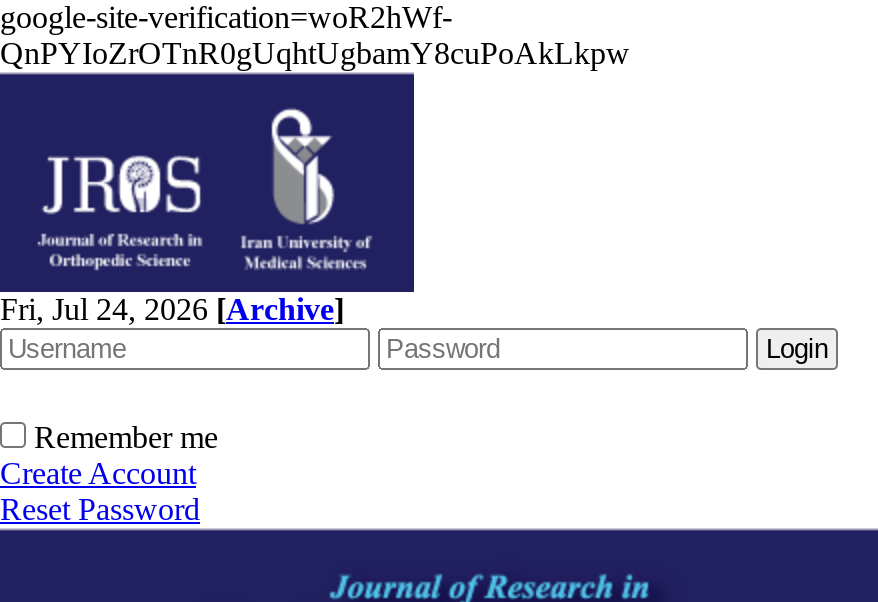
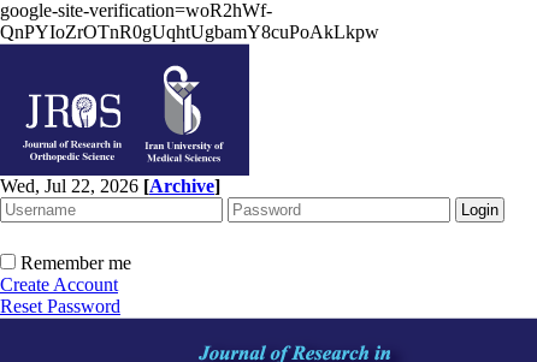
[0,292,344,326] Fri, Jul 24, 2026[Archive] -> [0,176,220,196] Wed, Jul 22, 2026[Archive]

